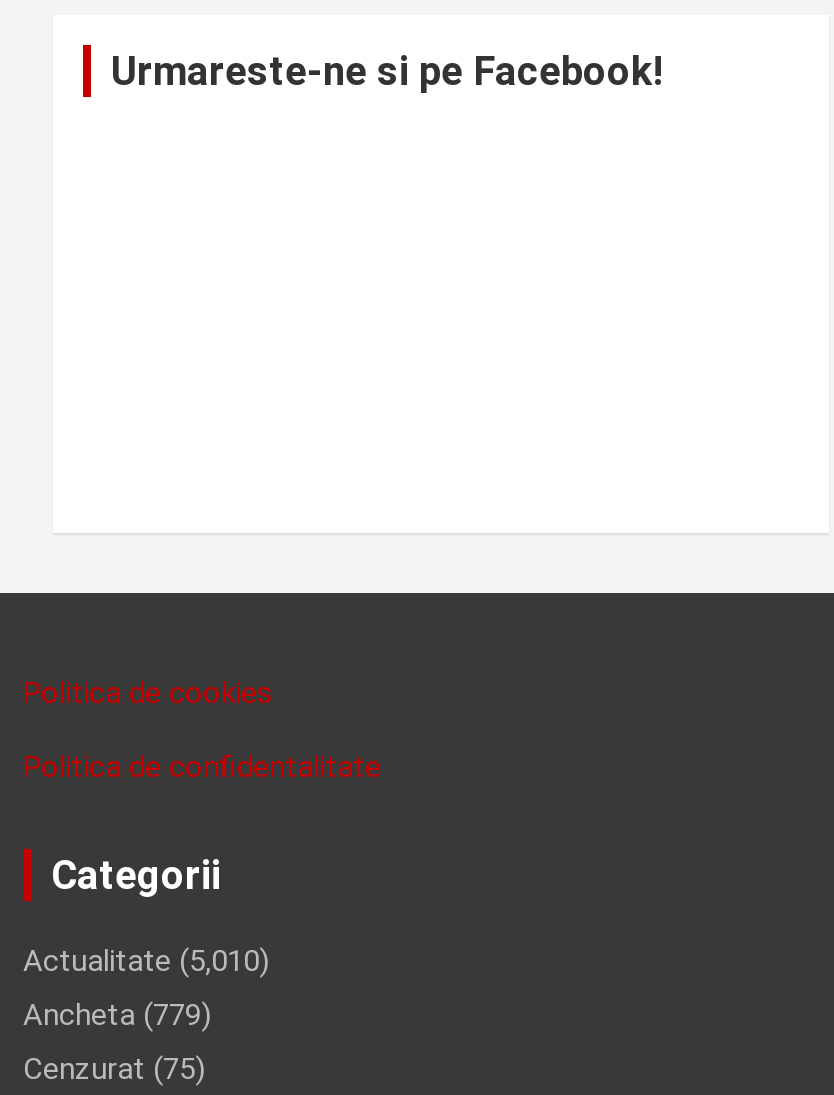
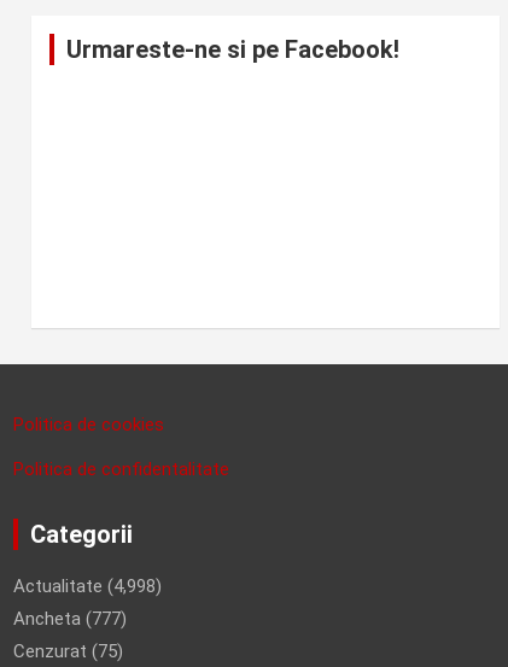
[23,942,269,978] Actualitate (5,010) -> [13,575,162,596] Actualitate (4,998)
[23,996,211,1032] Ancheta (779) -> [13,607,127,629] Ancheta (777)

